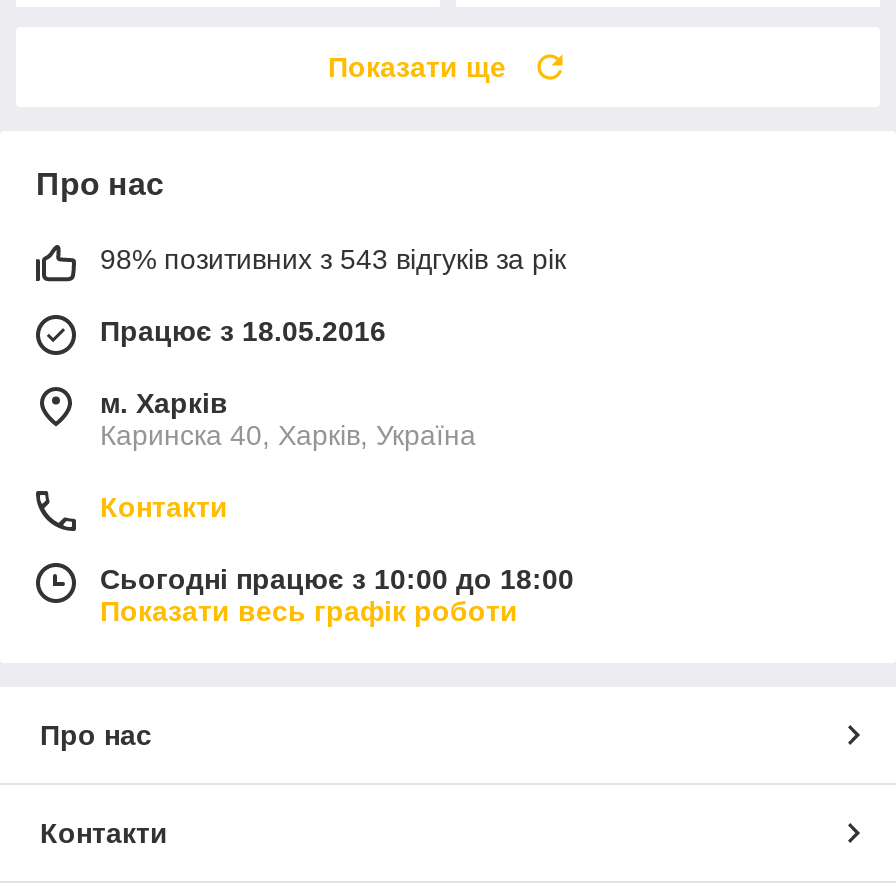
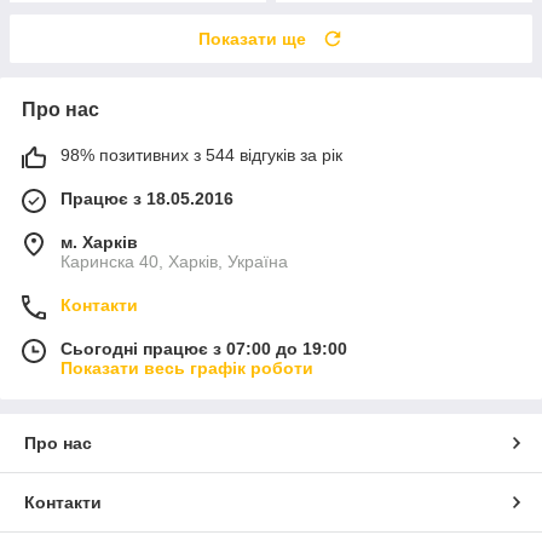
[100,244,566,276] 98% позитивних з 543 відгуків за рік -> [60,146,342,165] 98% позитивних з 544 відгуків за рік
[100,564,574,596] Сьогодні працює з 10:00 до 18:00 -> [60,340,347,359] Сьогодні працює з 07:00 до 19:00

